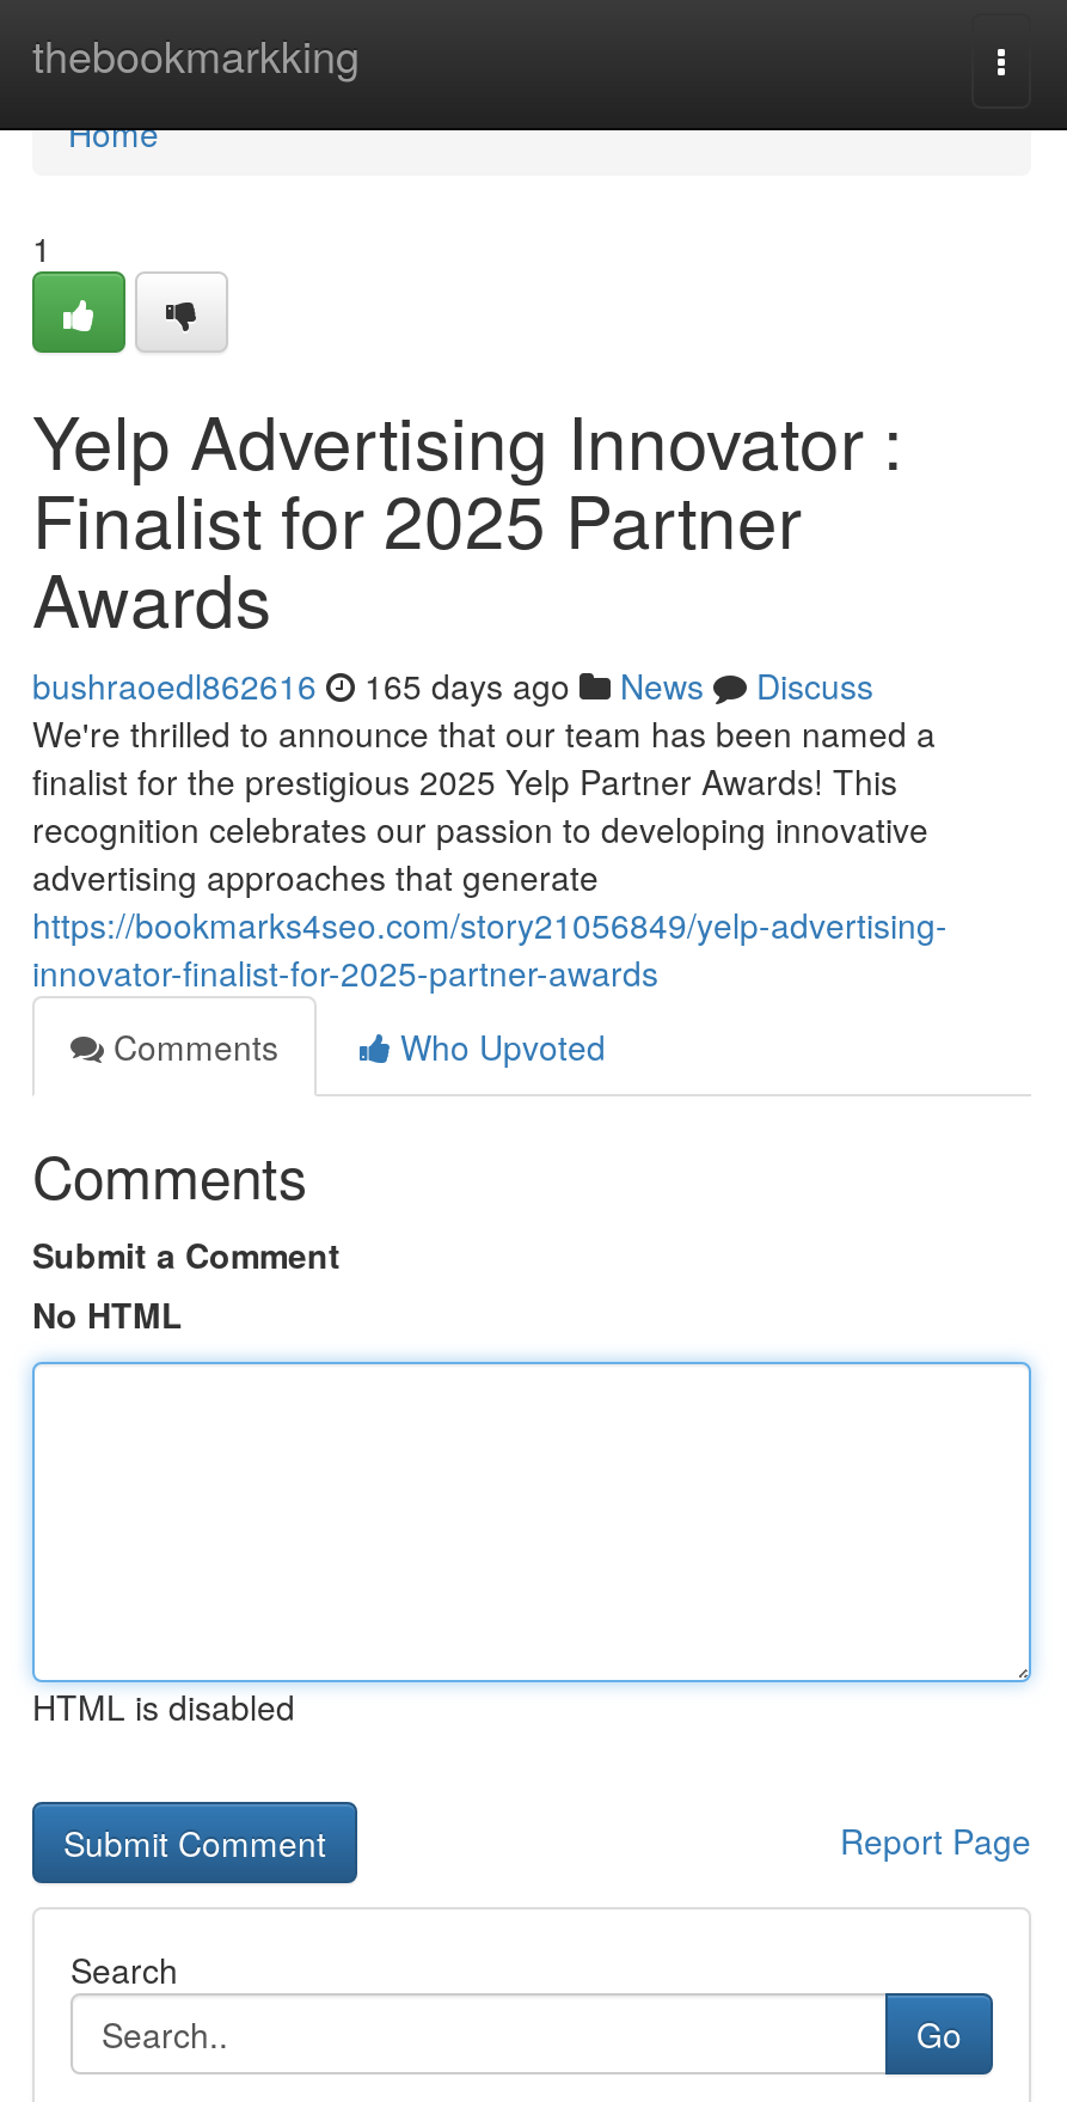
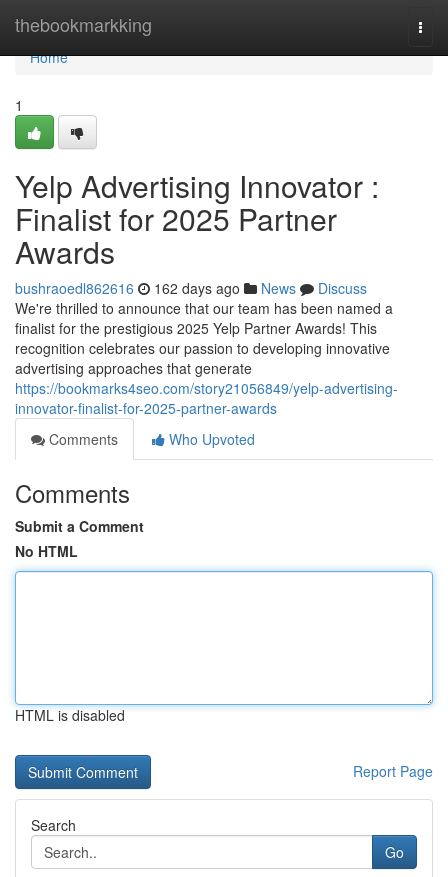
[32,661,873,709] bushraoedl862616 165 days ago News Discuss -> [15,278,367,298] bushraoedl862616 162 days ago News Discuss

